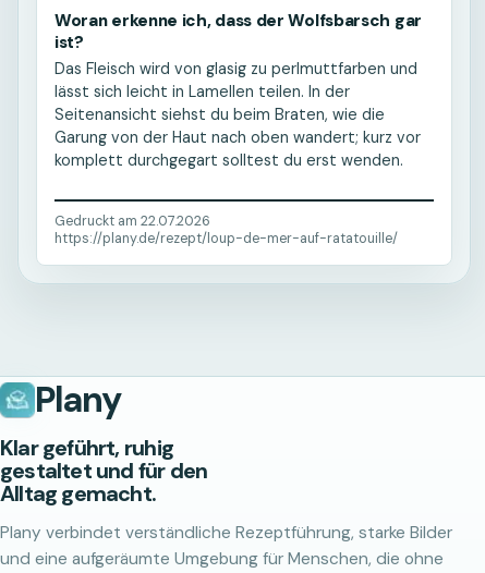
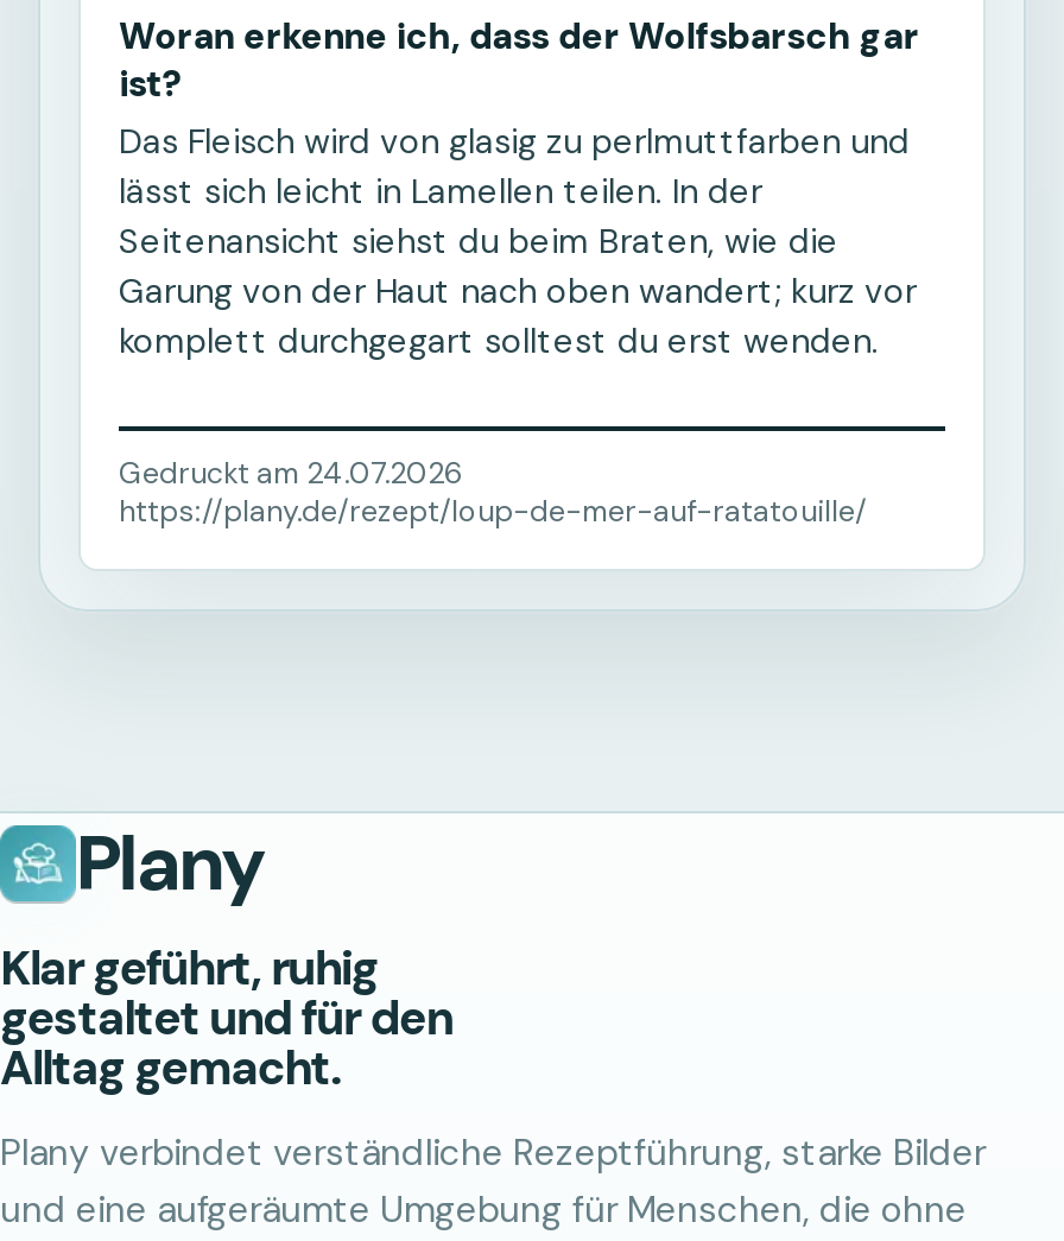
[54,212,210,230] Gedruckt am 22.07.2026 -> [119,455,463,493] Gedruckt am 24.07.2026

